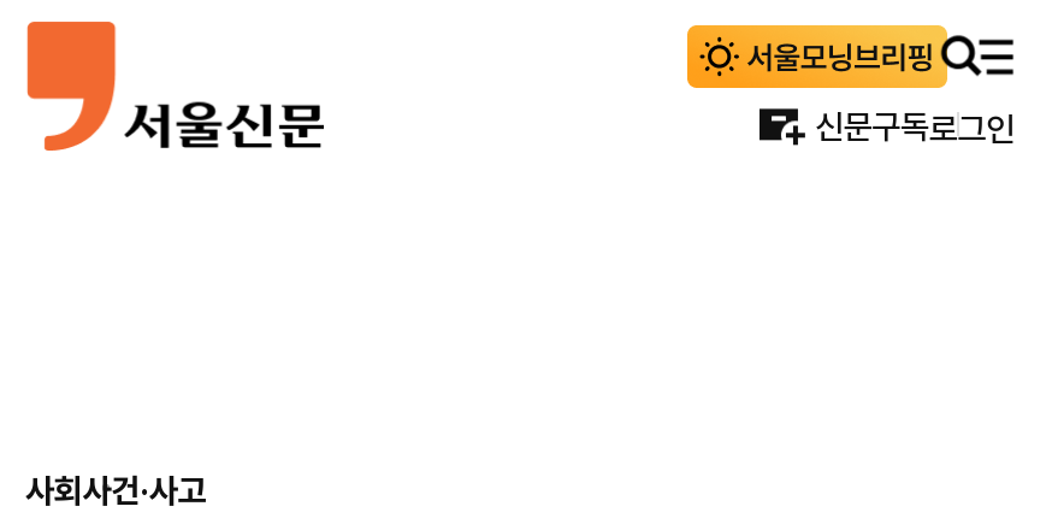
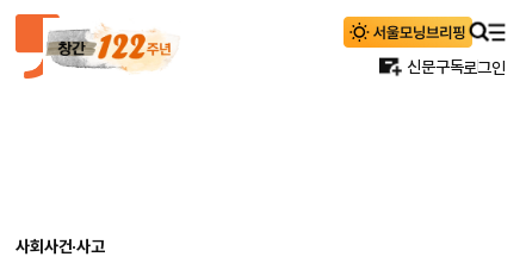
[32,20,341,151] [image] -> [20,13,173,77] [image]

